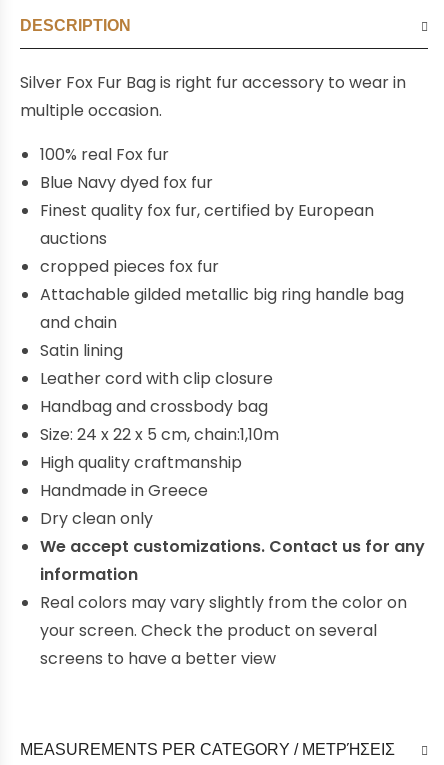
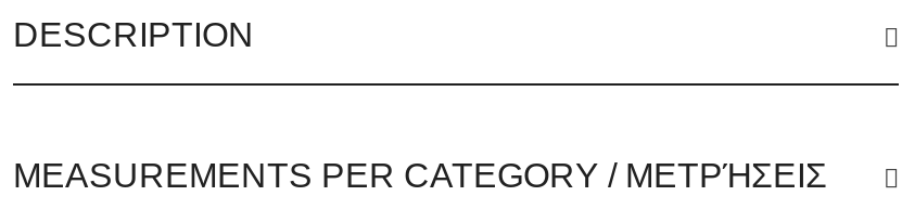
[20,71,425,670] Silver Fox Fur Bag is right fur accessory to wear in | multiple occasion. | 100% real Fox fur | Blue Navy dyed fox fur | Finest quality fox fur, certified by European | auctions | cropped pieces fox fur | Attachable gilded metallic big ring handle bag | and chain | Satin lining | Leather cord with clip closure | Handbag and crossbody bag | Size: 24 x 22 x 5 cm, chain:1,10m | High quality craftmanship | Handmade in Greece | Dry clean only | We accept customizations. Contact us for any | information | Real colors may vary slightly from the color on | your screen. Check the product on several | screens to have a better view -> none

